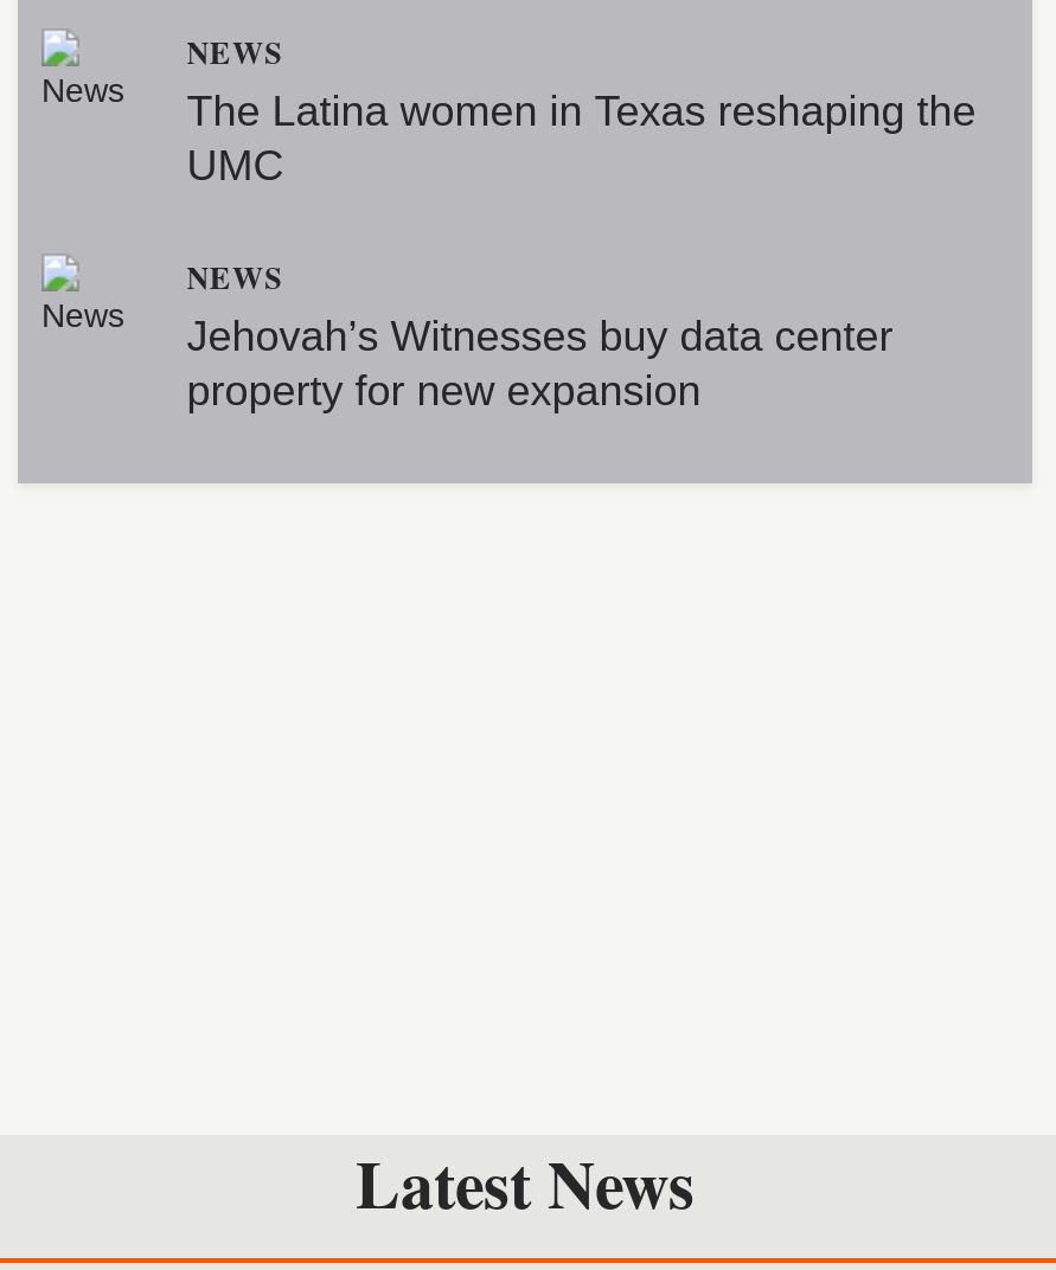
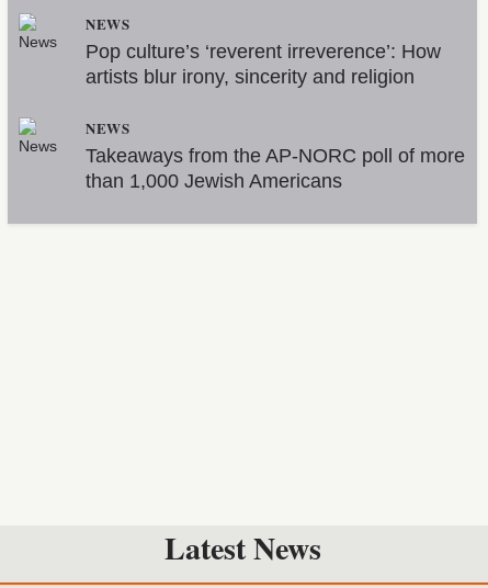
[187,89,976,190] The Latina women in Texas reshaping the | UMC -> [86,41,441,88] Pop culture’s ‘reverent irreverence’: How | artists blur irony, sincerity and religion
[187,314,893,416] Jehovah’s Witnesses buy data center | property for new expansion -> [86,145,465,192] Takeaways from the AP-NORC poll of more | than 1,000 Jewish Americans

